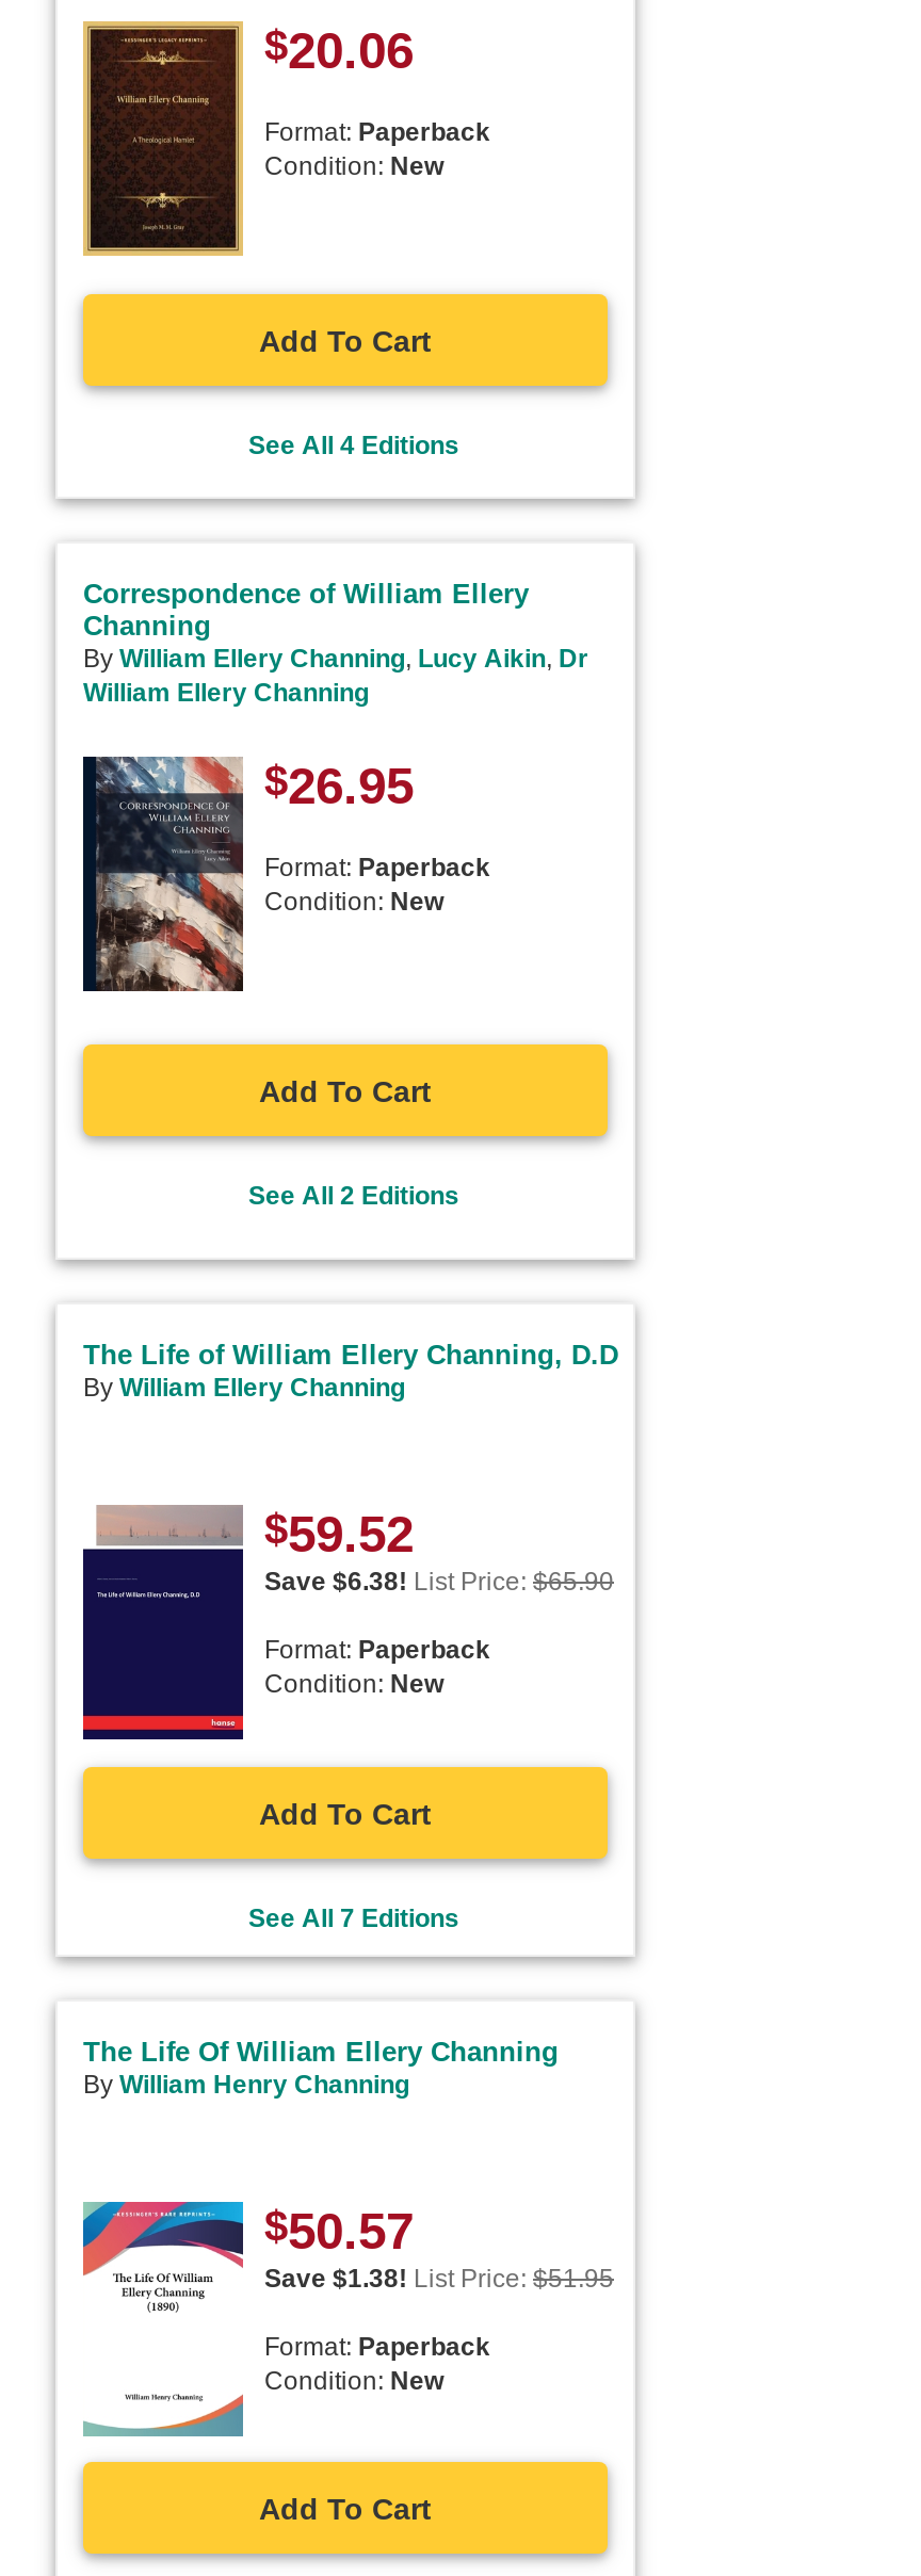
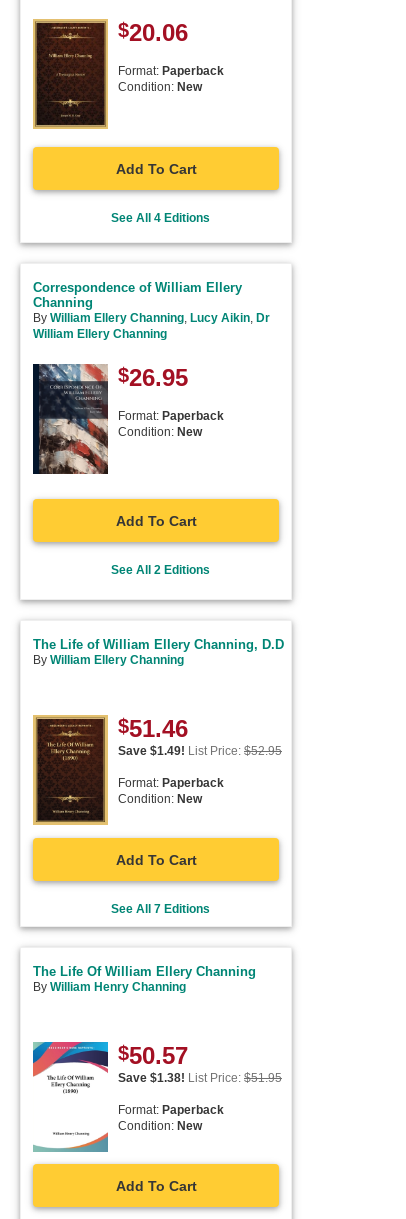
[81,1505,414,1741] [image] | $59.52 -> [32,714,188,826] [image] | $51.46
[264,1567,614,1597] Save $6.38! List Price: $65.90 -> [118,744,282,758] Save $1.49! List Price: $52.95

